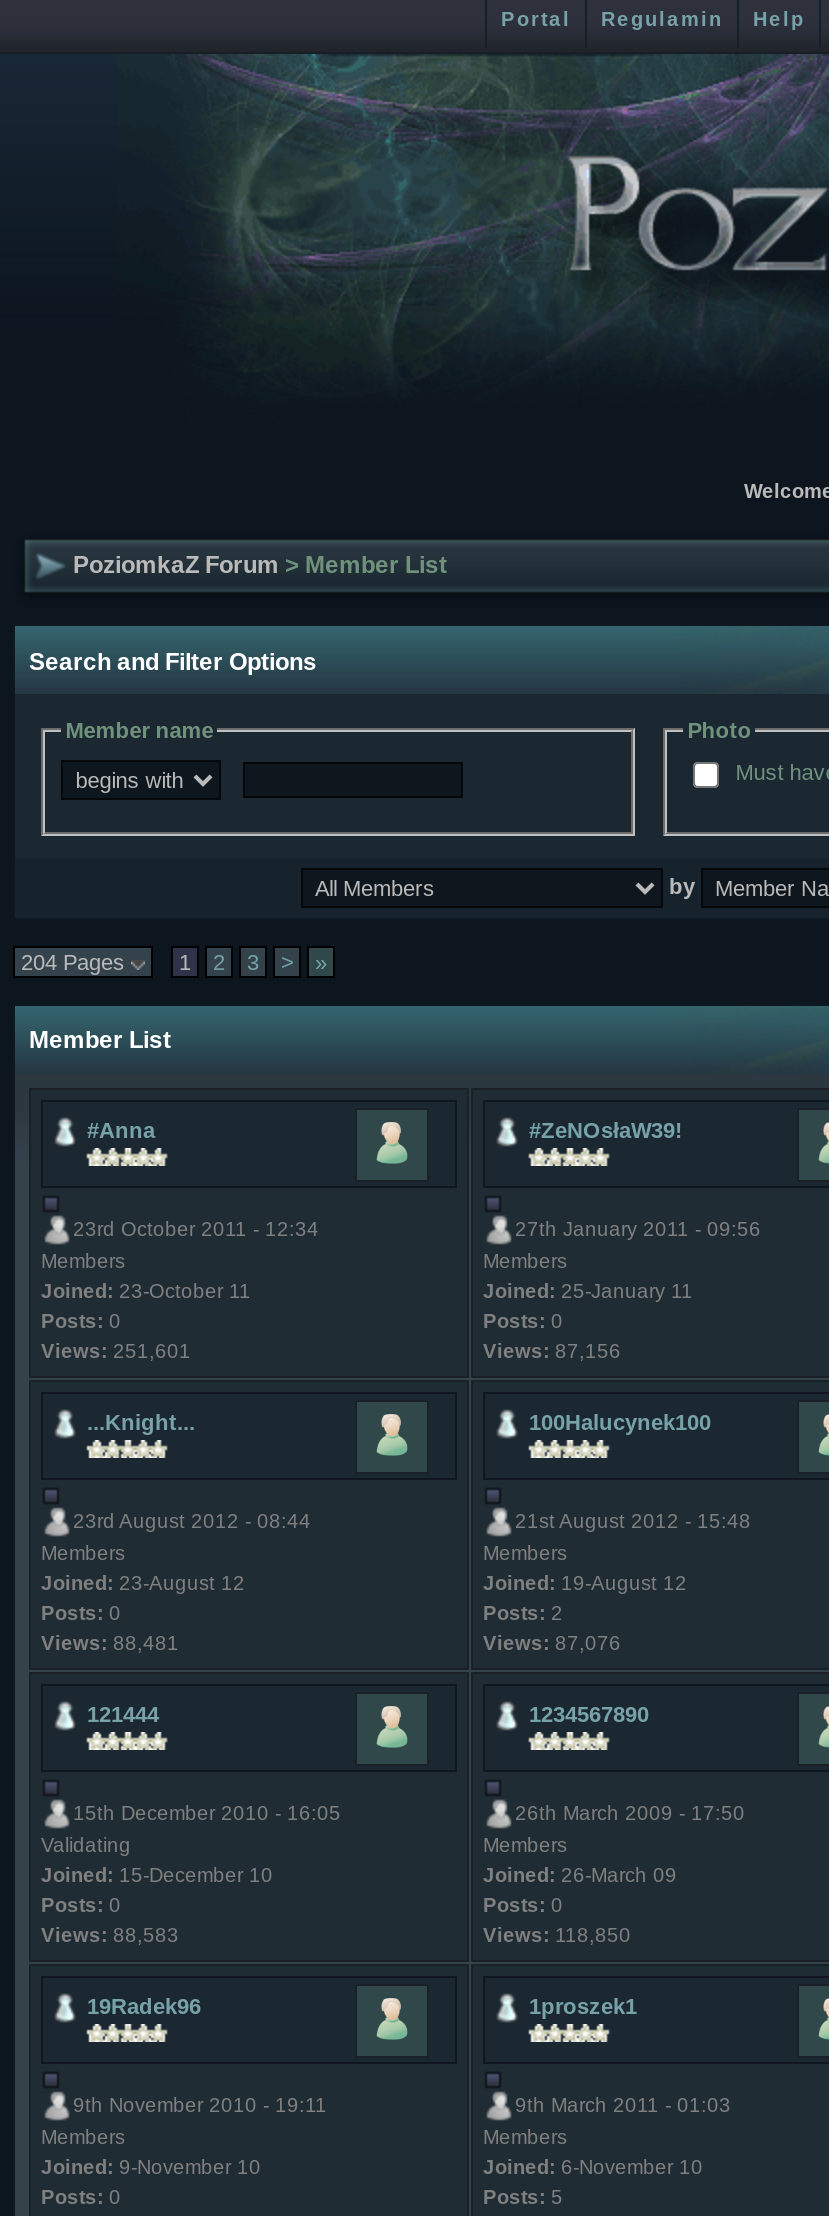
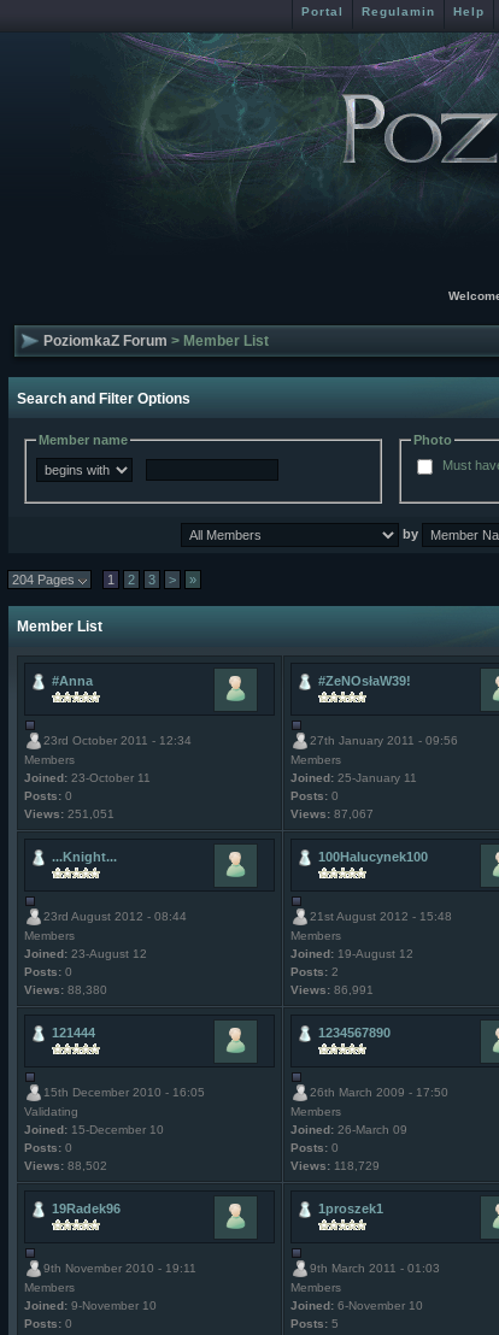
[41,1341,191,1363] Views: 251,601 -> [24,808,115,821] Views: 251,051
[483,1341,621,1363] Views: 87,156 -> [290,808,374,821] Views: 87,067
[41,1633,179,1655] Views: 88,481 -> [24,984,107,997] Views: 88,380
[483,1633,621,1655] Views: 87,076 -> [290,984,374,997] Views: 86,991
[41,1925,179,1947] Views: 88,583 -> [24,1160,107,1173] Views: 88,502
[483,1925,631,1947] Views: 118,850 -> [290,1160,380,1173] Views: 118,729

